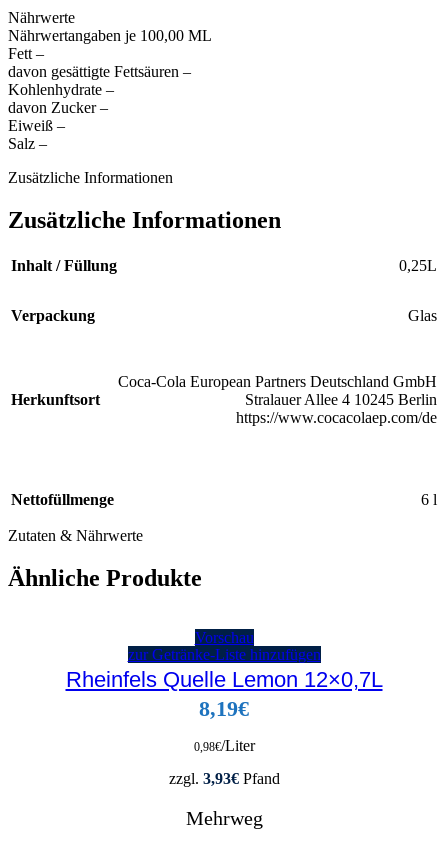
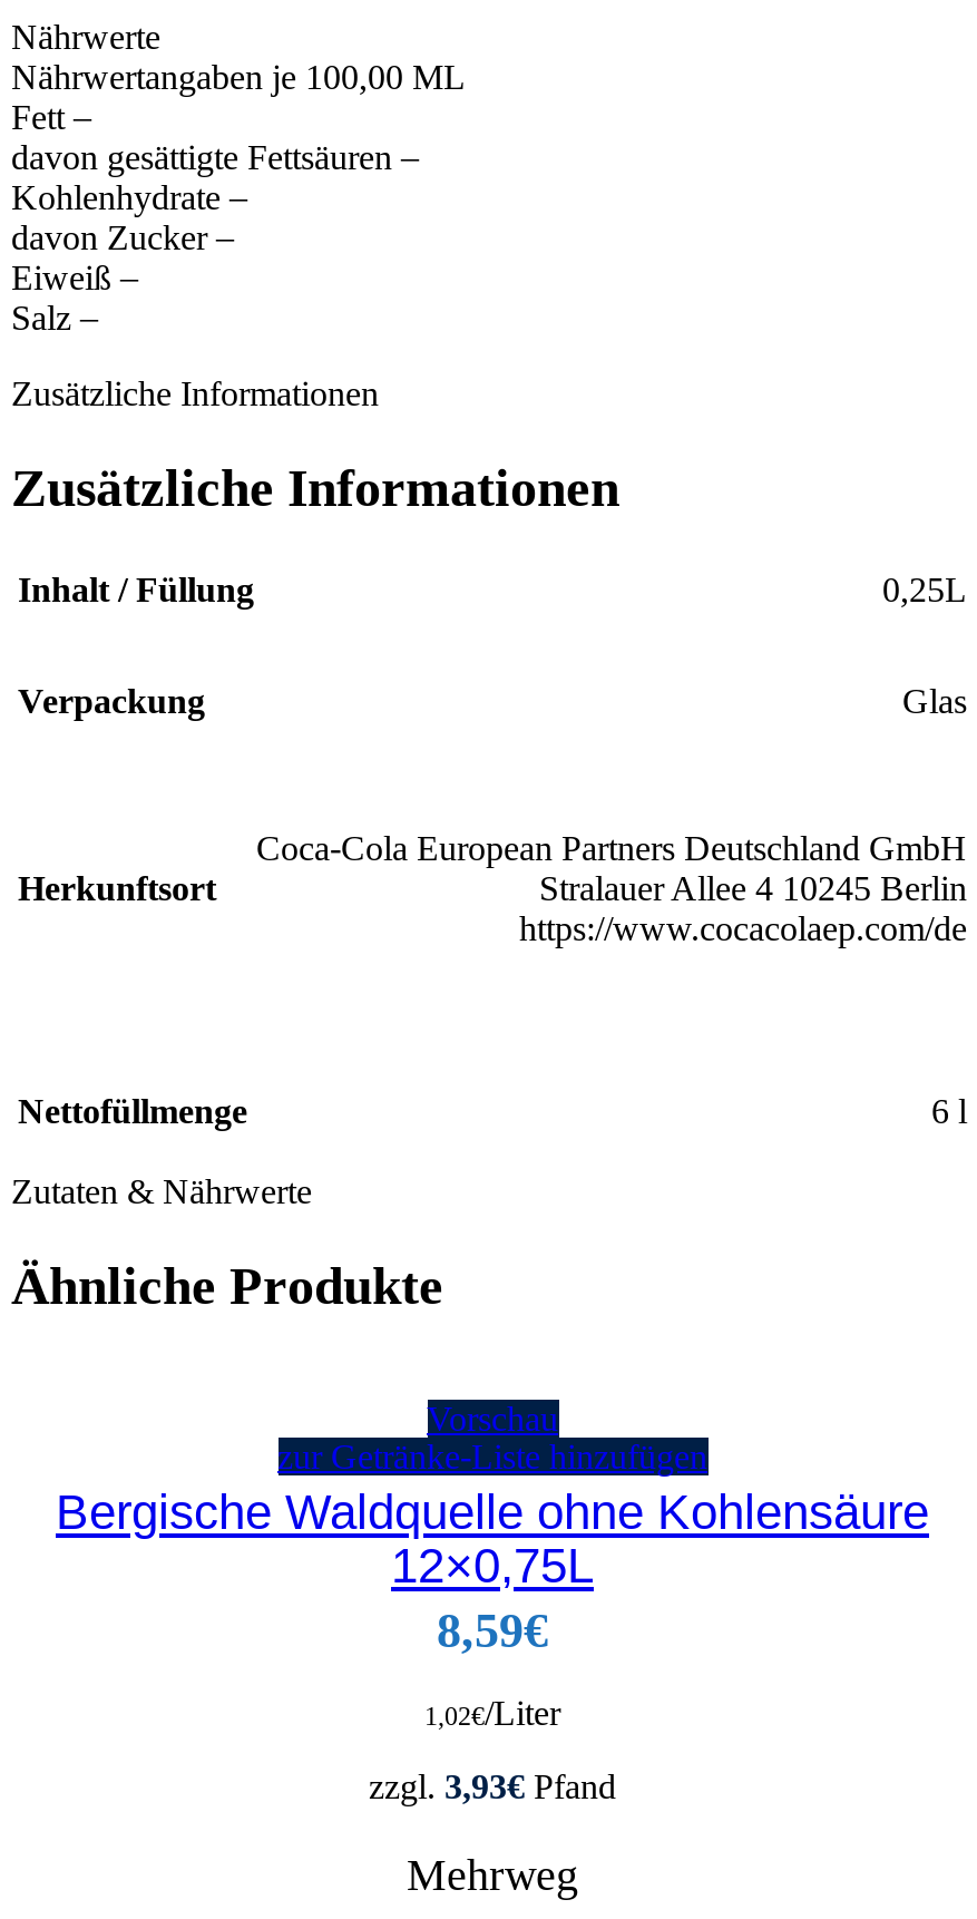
[65,667,382,721] Rheinfels Quelle Lemon 12×0,7L | 8,19€ -> [56,1484,929,1658] Bergische Waldquelle ohne Kohlensäure | 12×0,75L | 8,59€
[193,737,254,754] 0,98€/Liter -> [424,1694,560,1732] 1,02€/Liter

